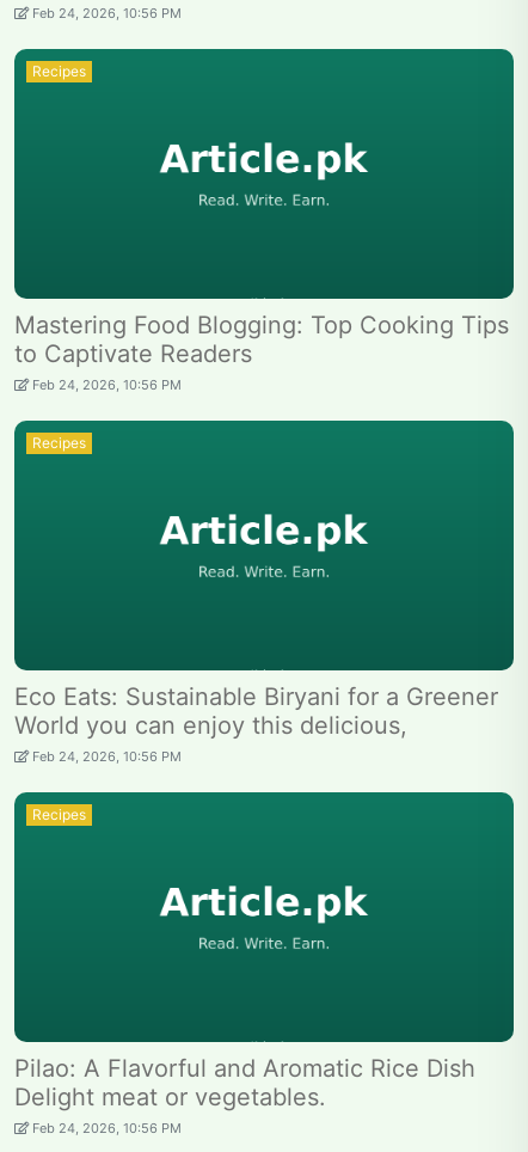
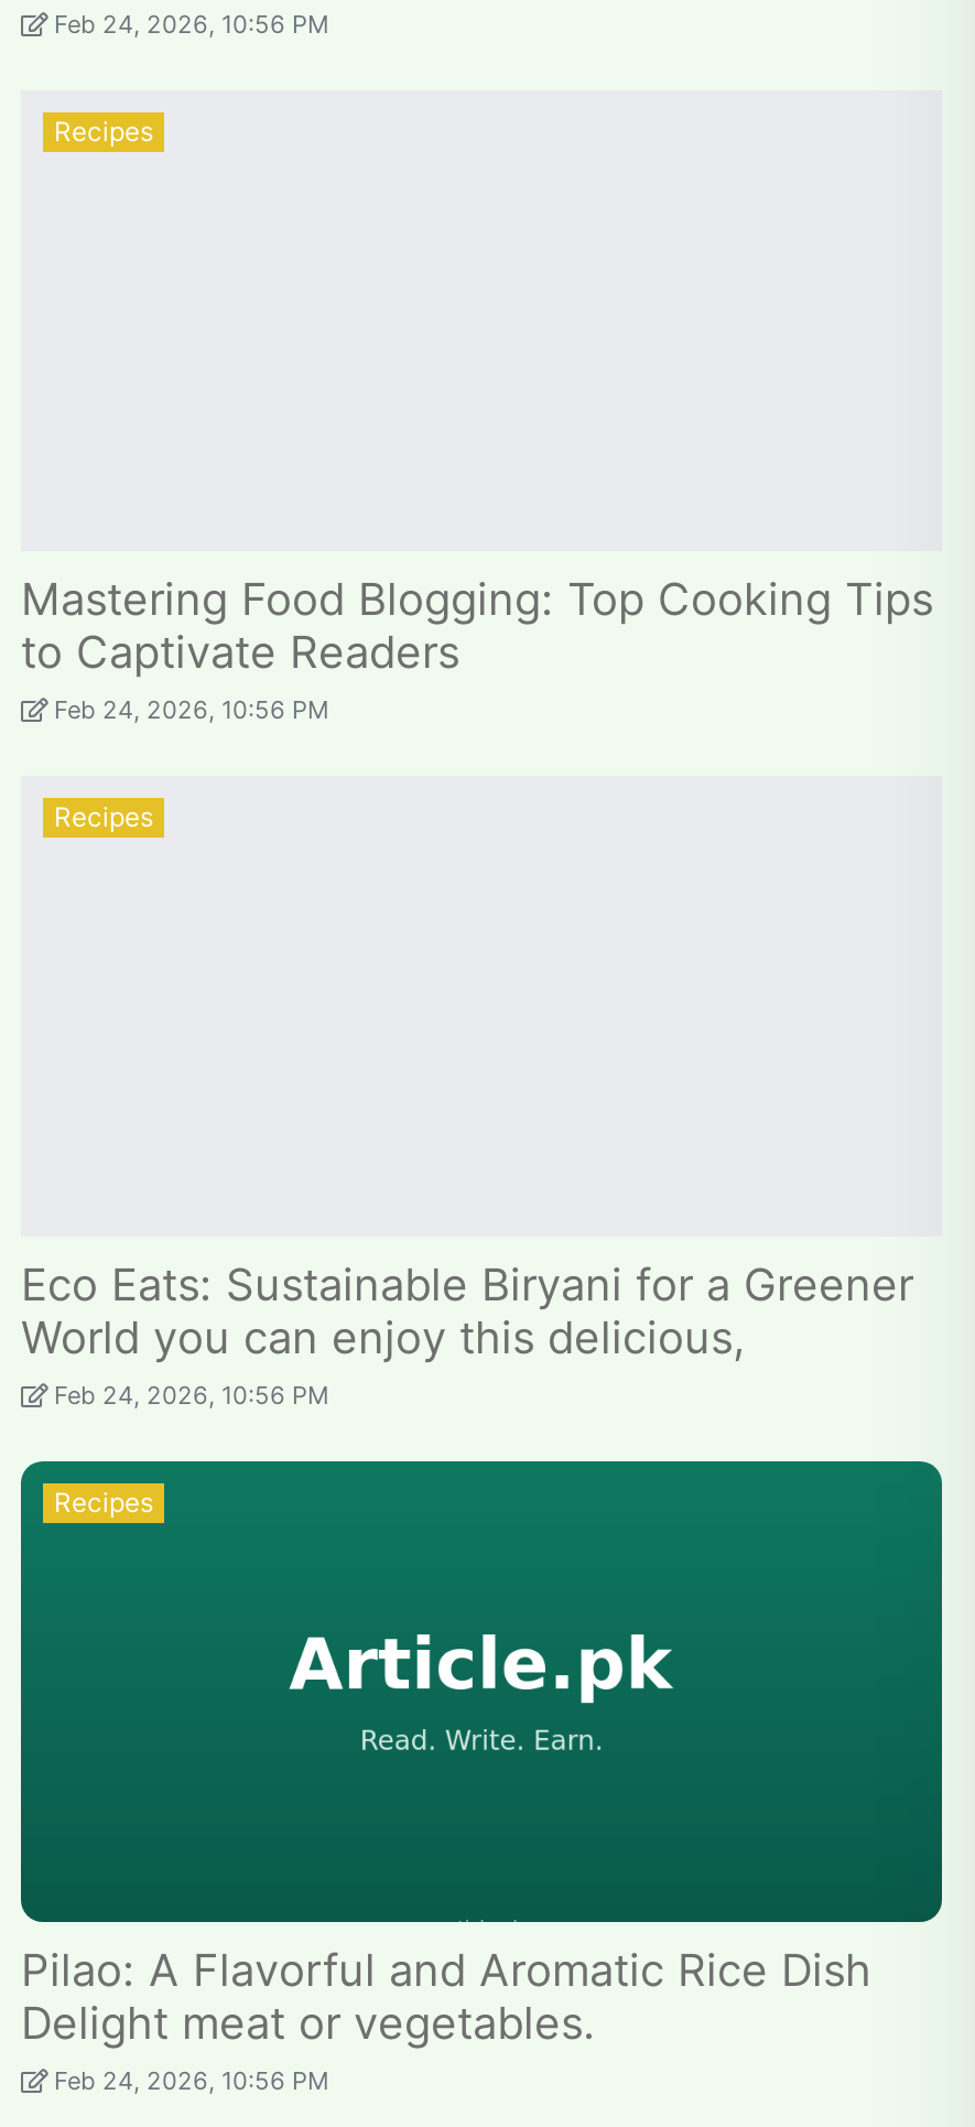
[13,48,515,300] [image] -> none
[13,419,515,672] [image] -> none

